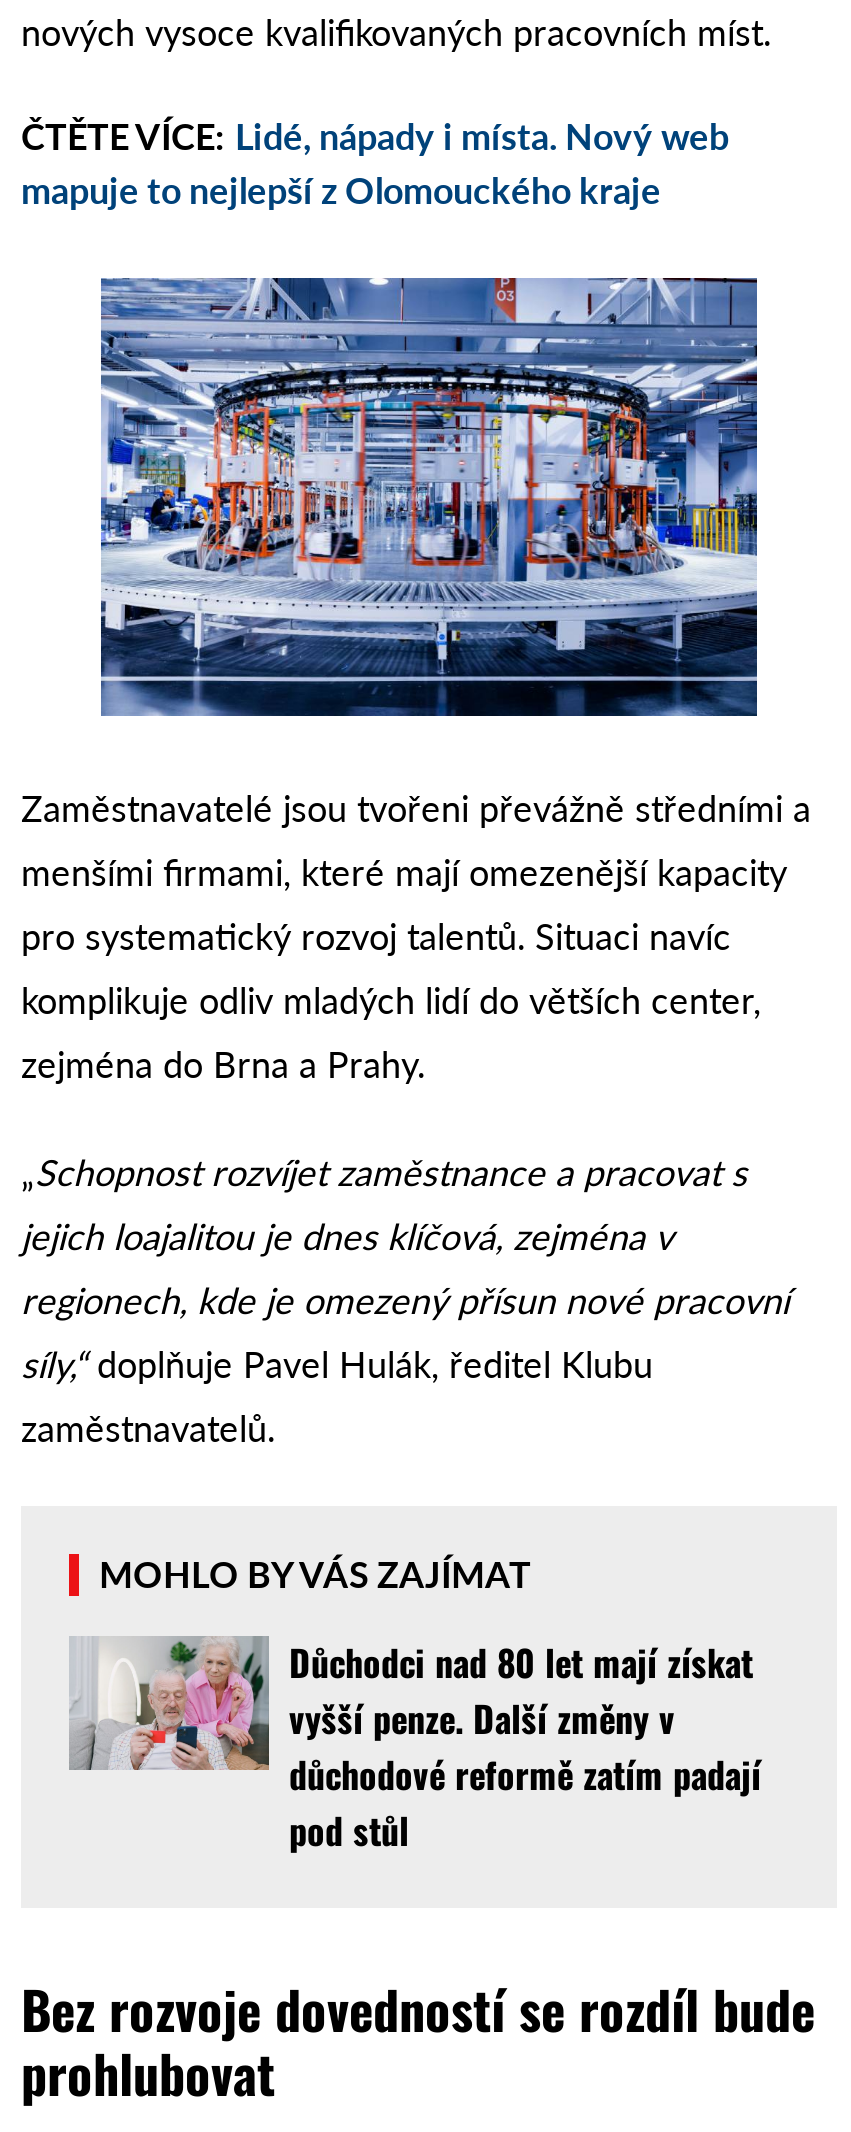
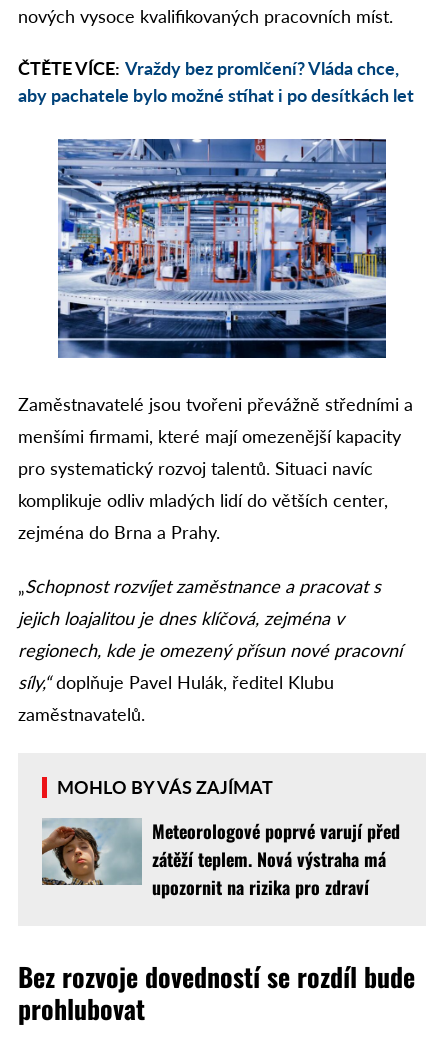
[21,114,729,212] ČTĚTE VÍCE: Lidé, nápady i místa. Nový web | mapuje to nejlepší z Olomouckého kraje -> [18,57,414,106] ČTĚTE VÍCE: Vraždy bez promlčení? Vláda chce, | aby pachatele bylo možné stíhat i po desítkách let
[71,1636,761,1856] [image] | Důchodci nad 80 let mají získat | vyšší penze. Další změny v | důchodové reformě zatím padají | pod stůl -> [42,818,400,900] [image] | Meteorologové poprvé varují před | zátěží teplem. Nová výstraha má | upozornit na rizika pro zdraví

